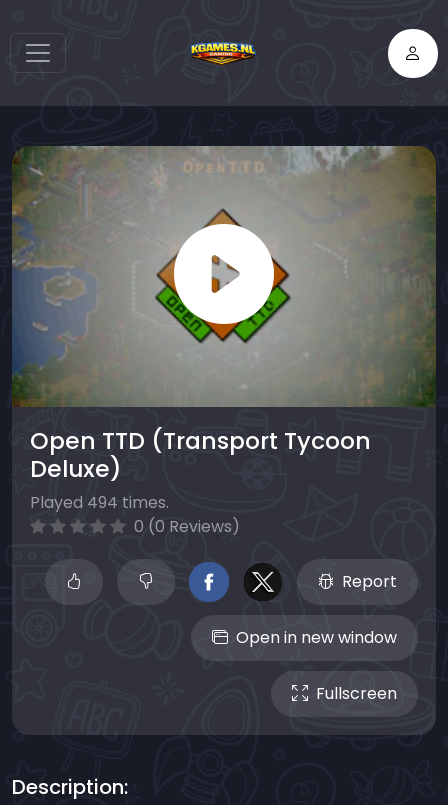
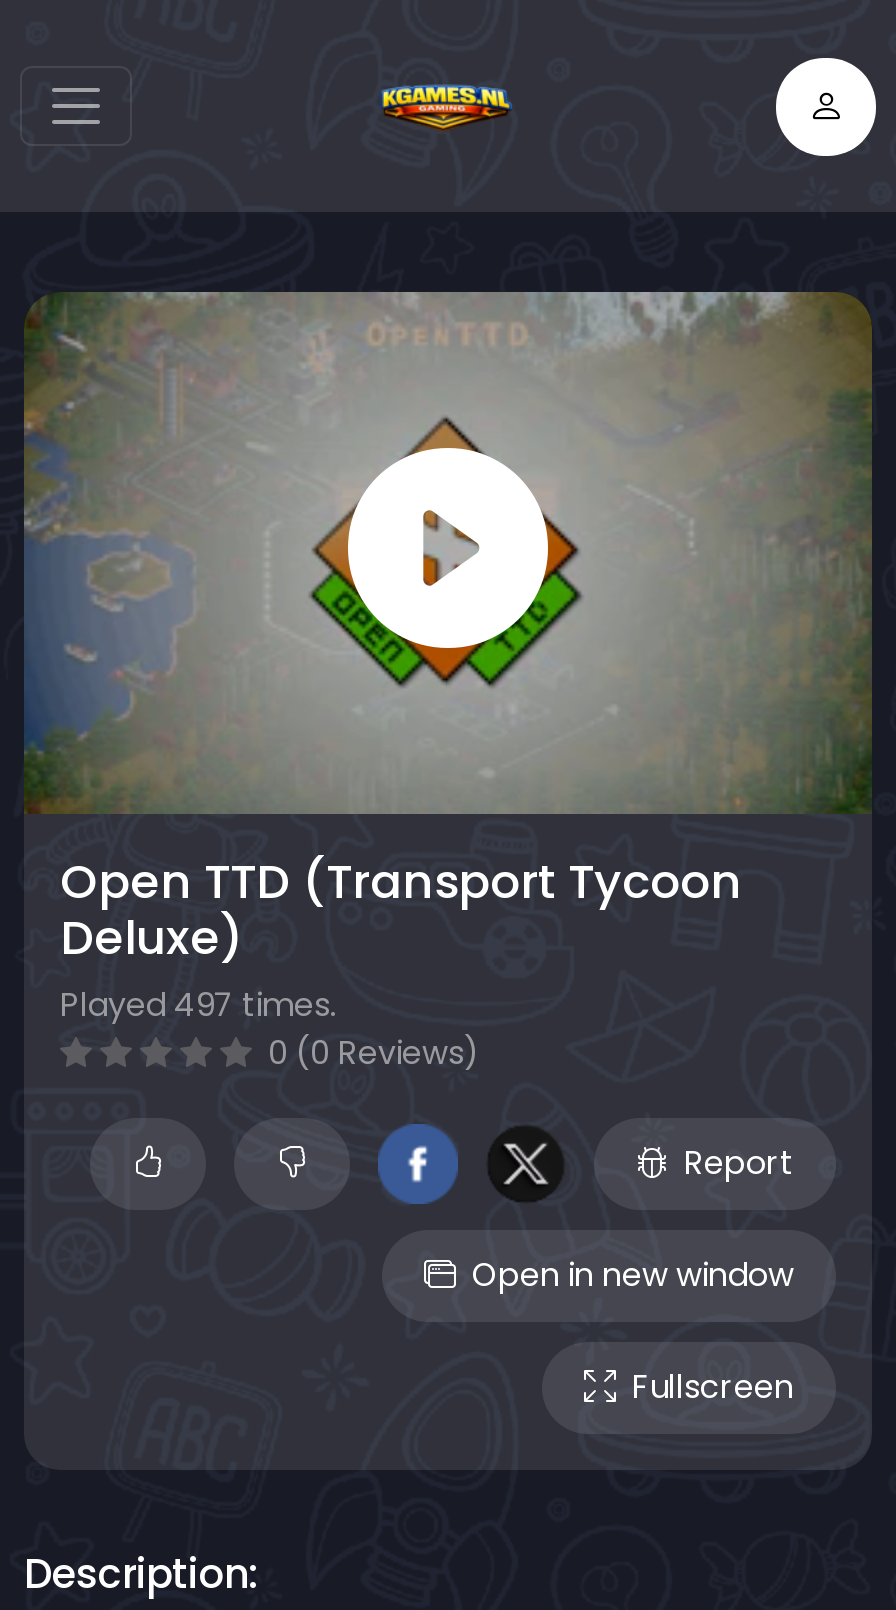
[30,490,169,513] Played 494 times. -> [60,981,336,1027] Played 497 times.

